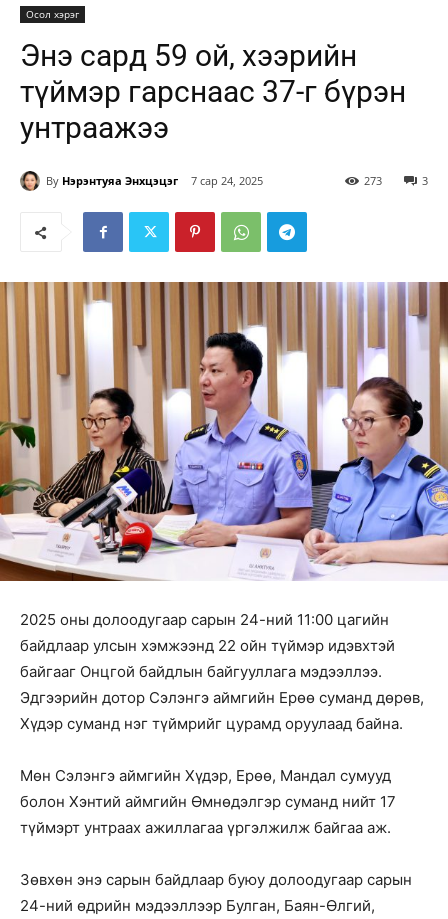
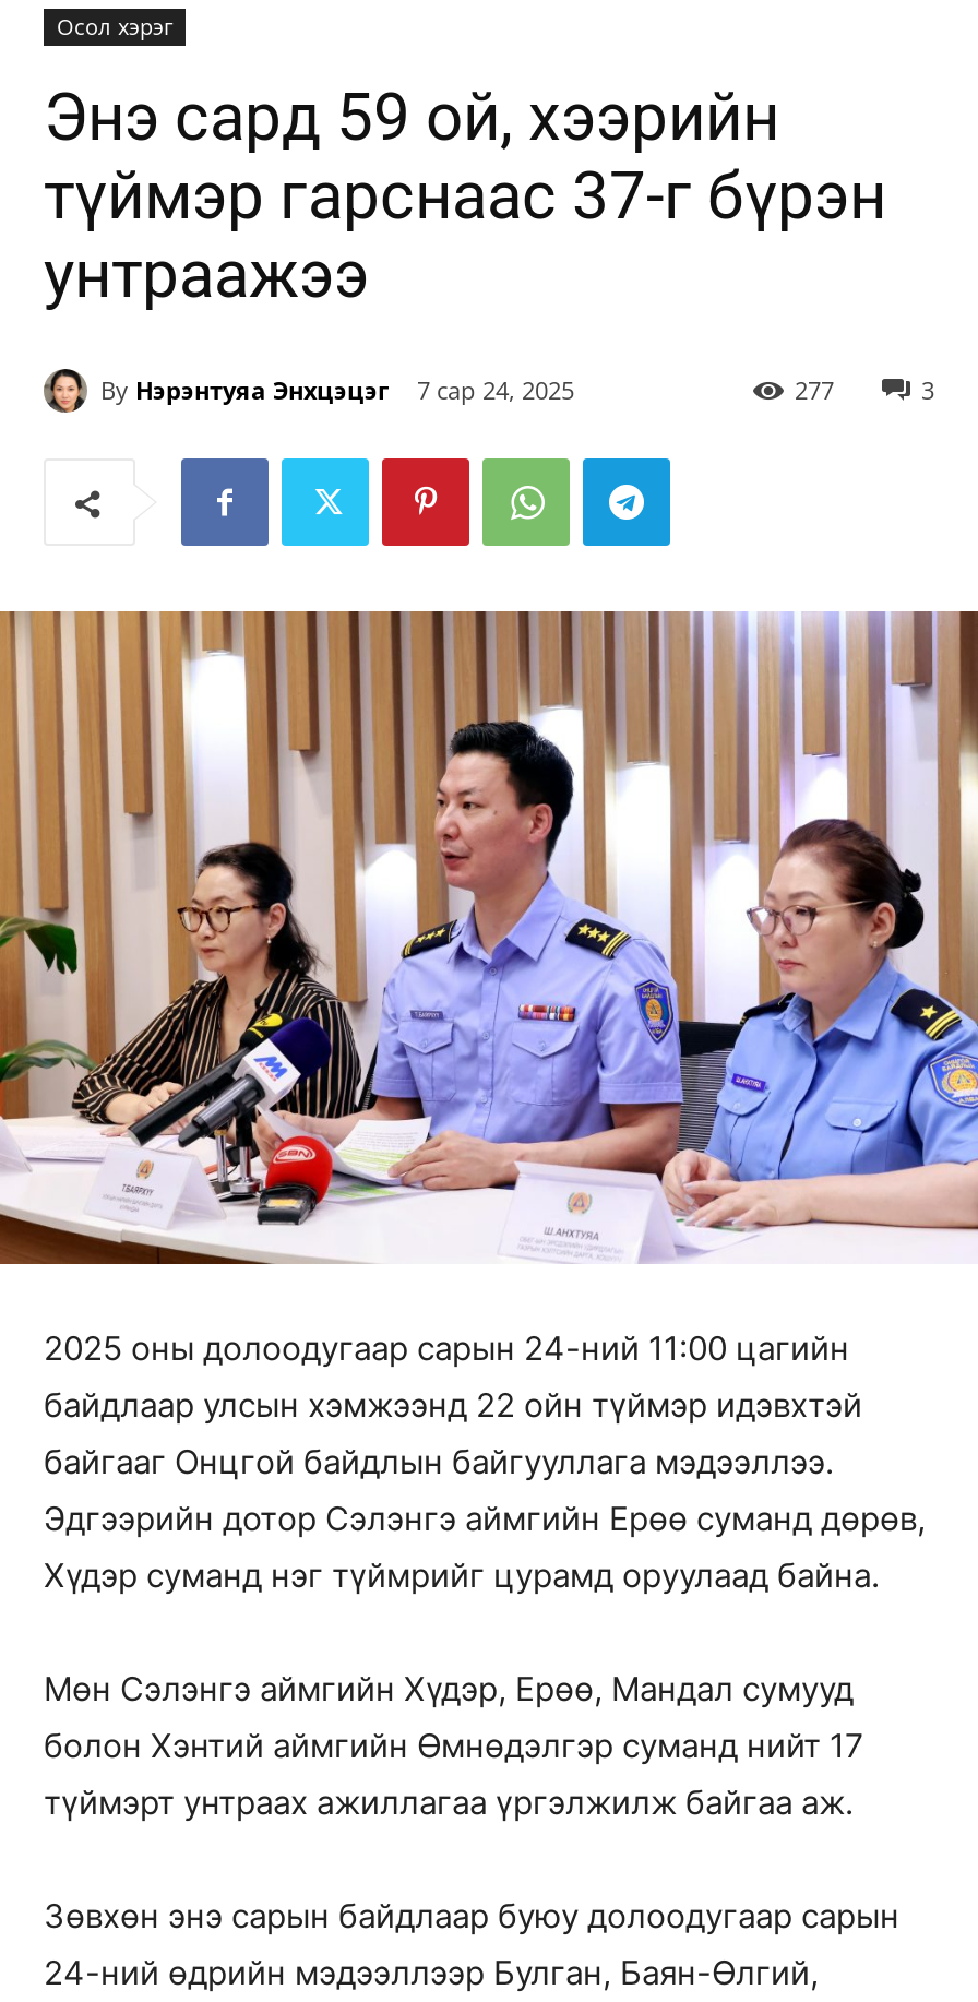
[364,173,382,188] 273 -> [795,374,834,406] 277

